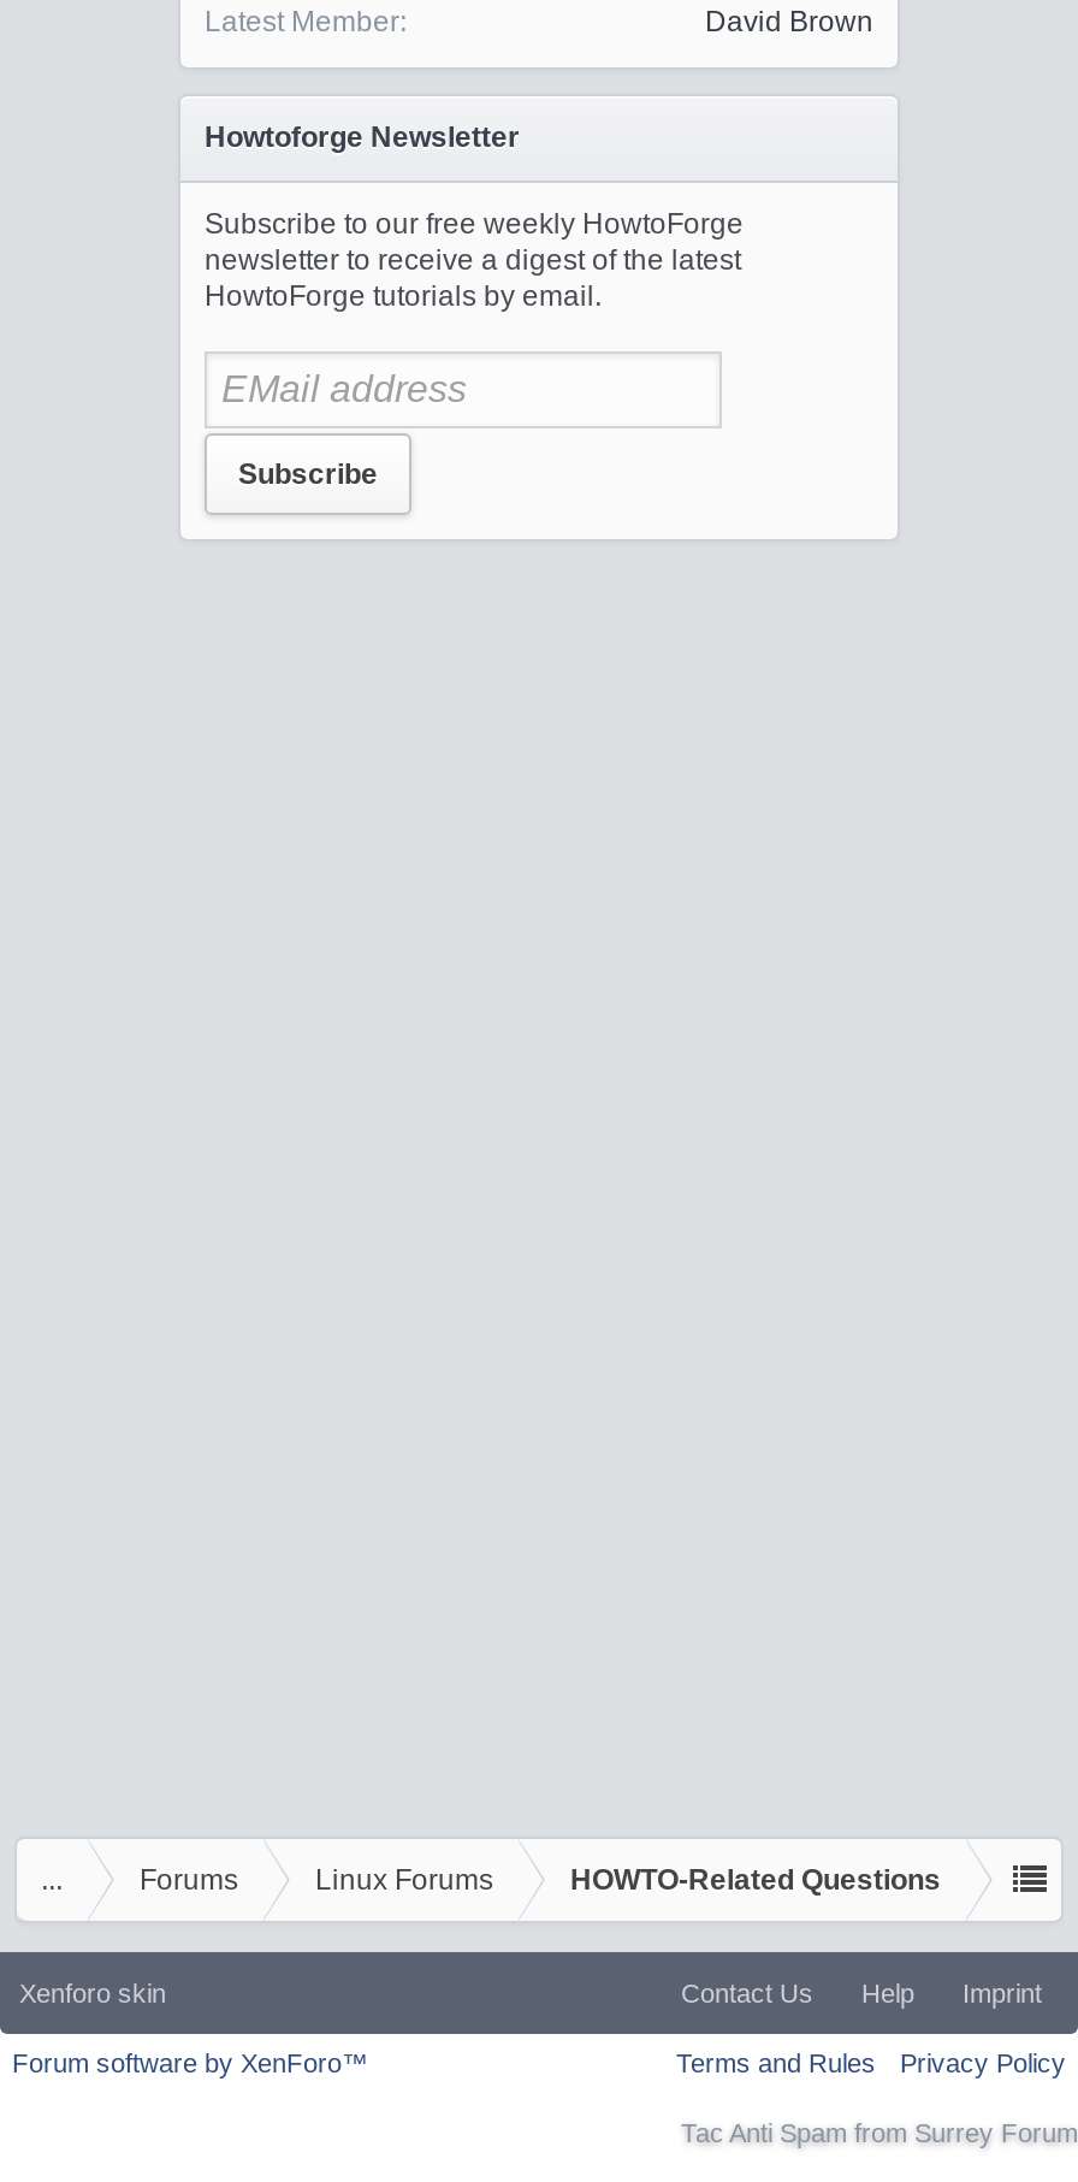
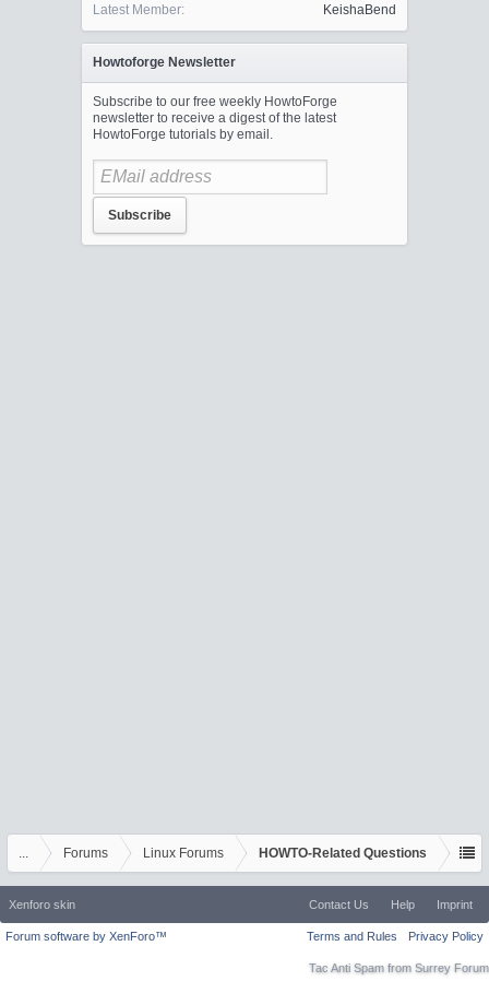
[705,5,873,39] David Brown -> [323,2,396,17] KeishaBend

